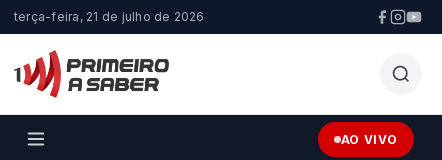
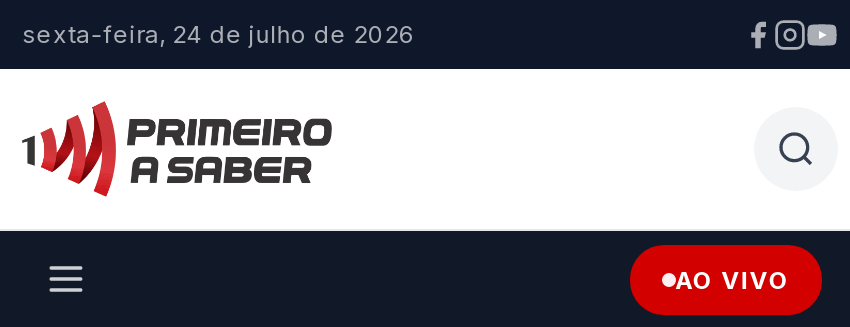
[14,9,205,24] terça-feira, 21 de julho de 2026 -> [22,19,415,49] sexta-feira, 24 de julho de 2026

